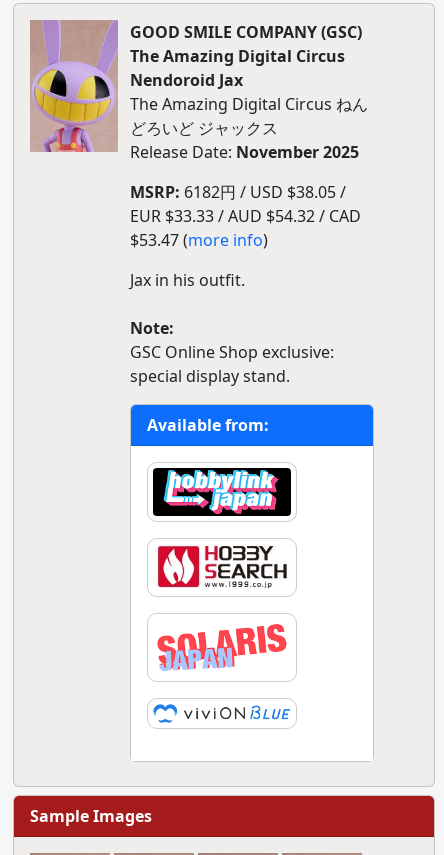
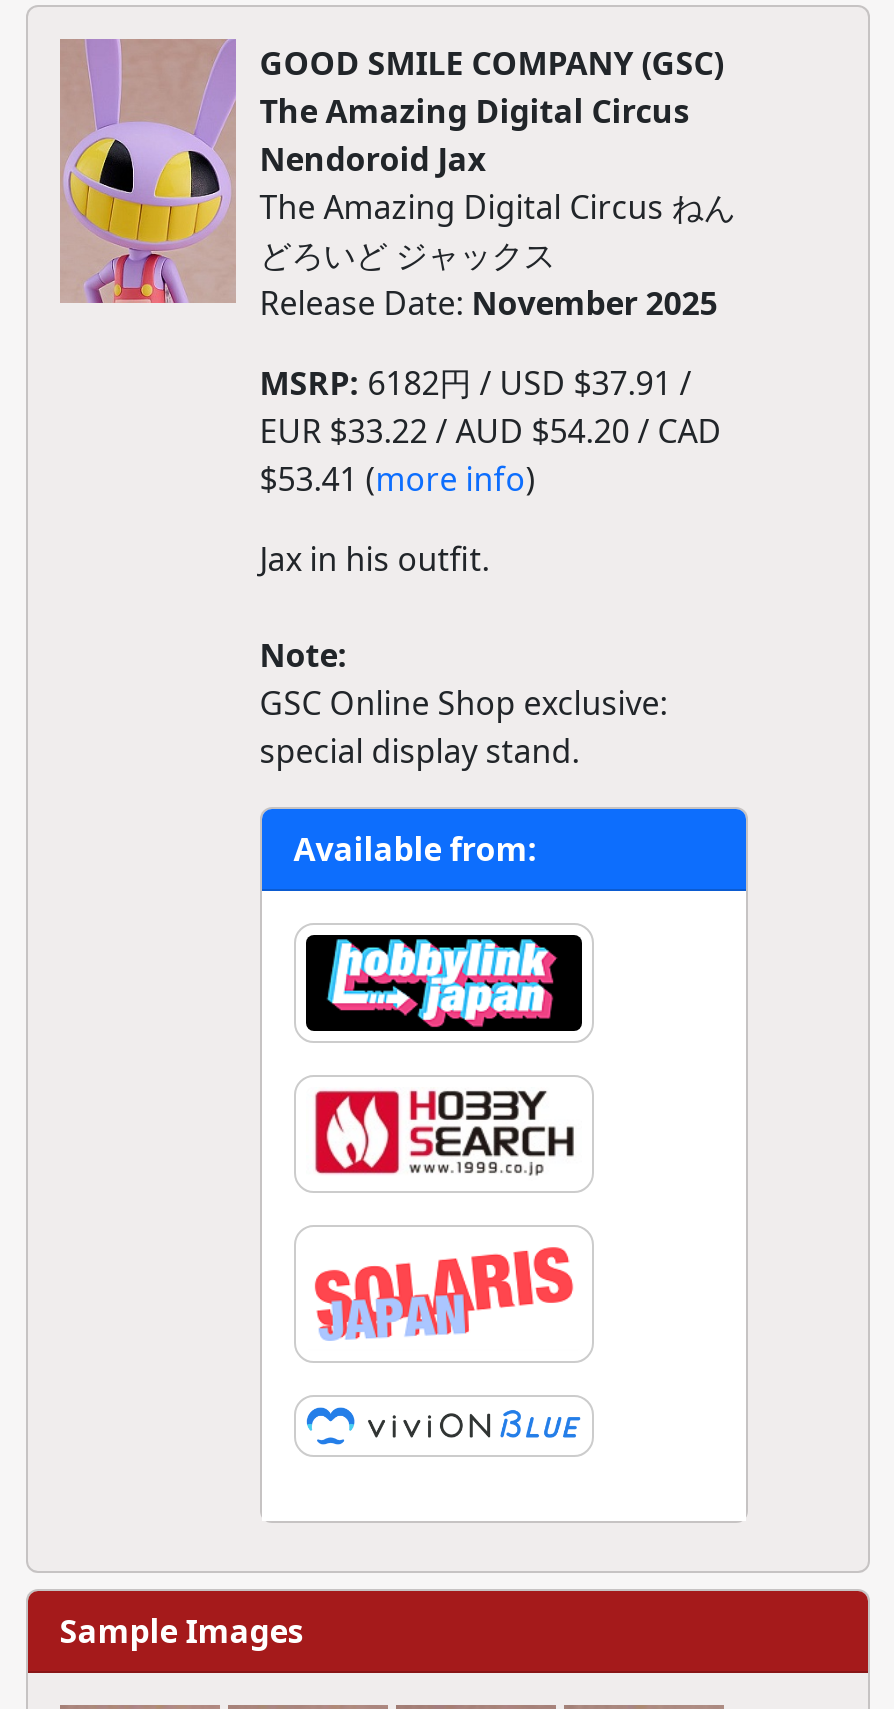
[130,181,346,203] MSRP: 6182円 / USD $38.05 / -> [260,361,692,405] MSRP: 6182円 / USD $37.91 /
[130,205,361,227] EUR $33.33 / AUD $54.32 / CAD -> [260,409,722,453] EUR $33.22 / AUD $54.20 / CAD
[130,229,268,251] $53.47 (more info) -> [260,457,536,501] $53.41 (more info)

